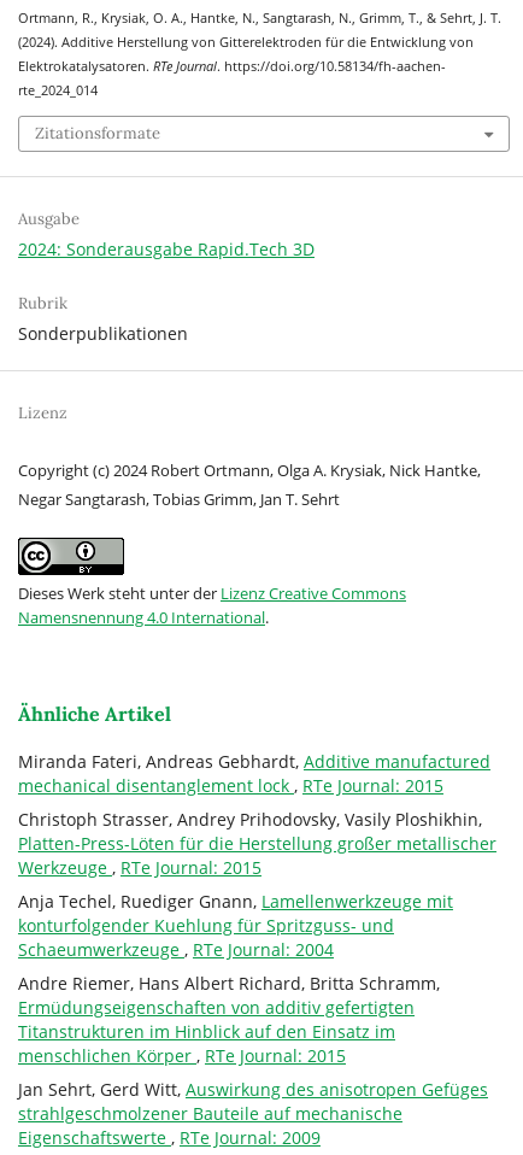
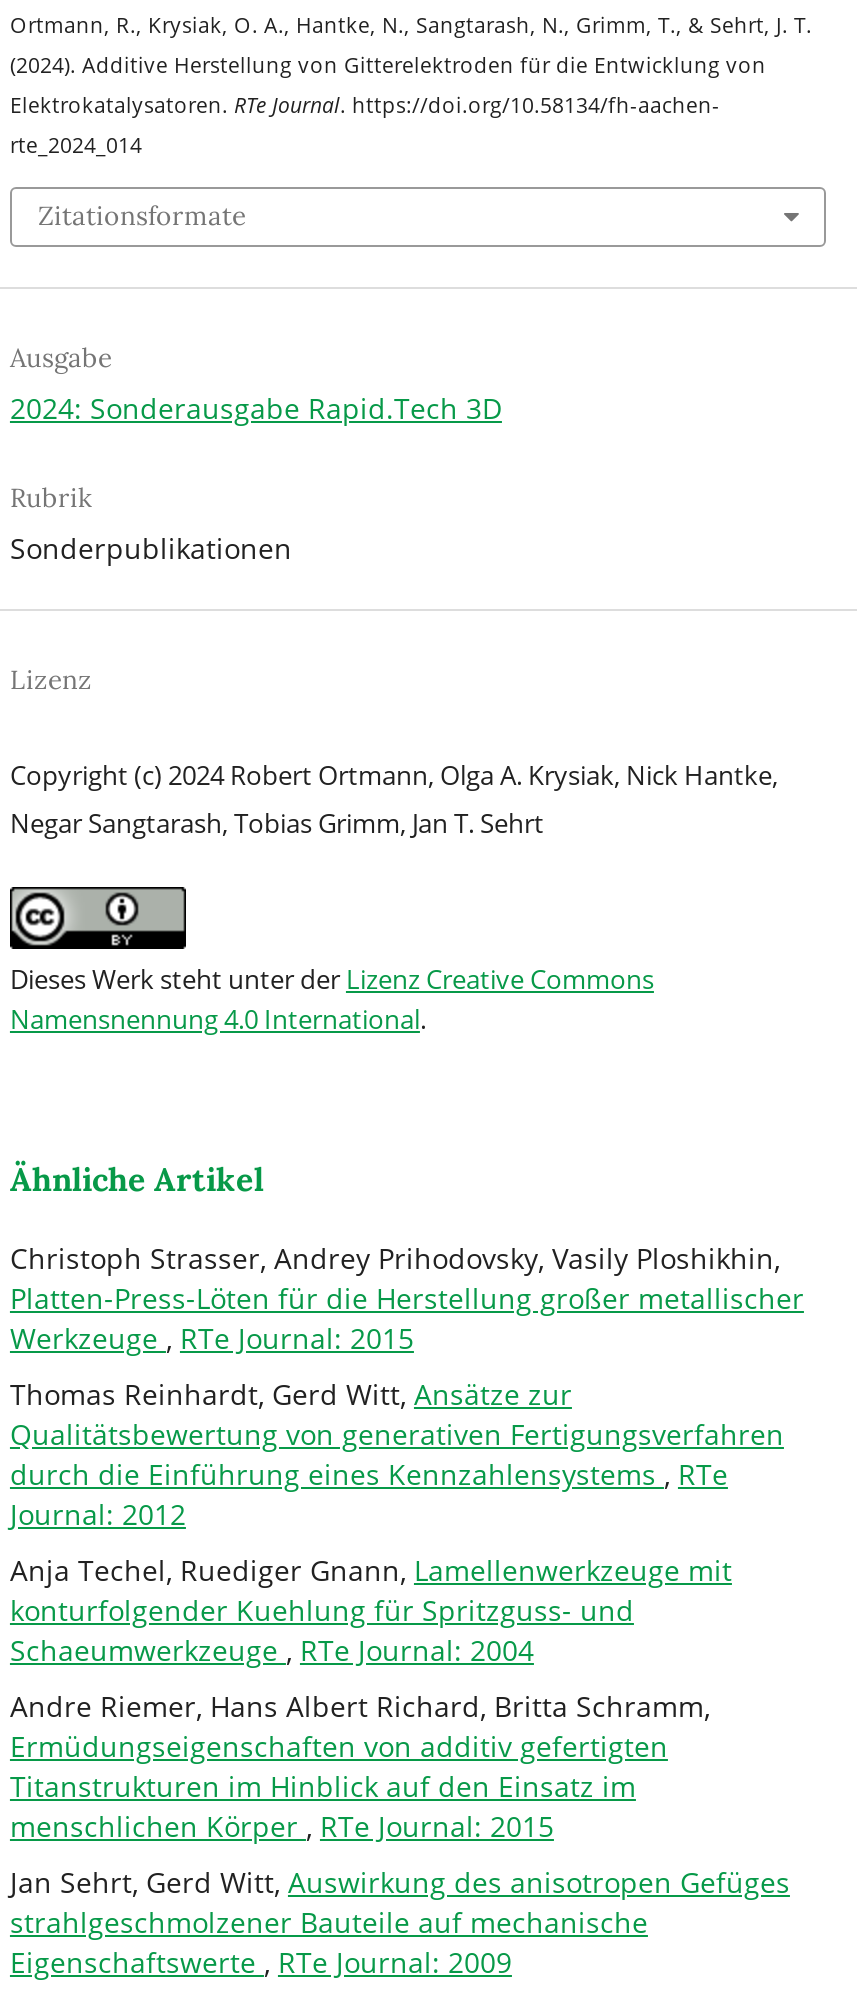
[18,750,490,797] Miranda Fateri, Andreas Gebhardt, Additive manufactured | mechanical disentanglement lock, RTe Journal: 2015 -> none
moved [18,807,496,879] -> [10,1238,804,1356]: Christoph Strasser, Andrey Prihodovsky, Vasily Ploshikhin, | Platten-Press-Löten für die Herstellung großer metallischer | Werkzeuge, RTe Journal: 2015
none -> [10,1374,784,1532] Thomas Reinhardt, Gerd Witt, Ansätze zur | Qualitätsbewertung von generativen Fertigungsverfahren | durch die Einführung eines Kennzahlensystems, RTe | Journal: 2012

